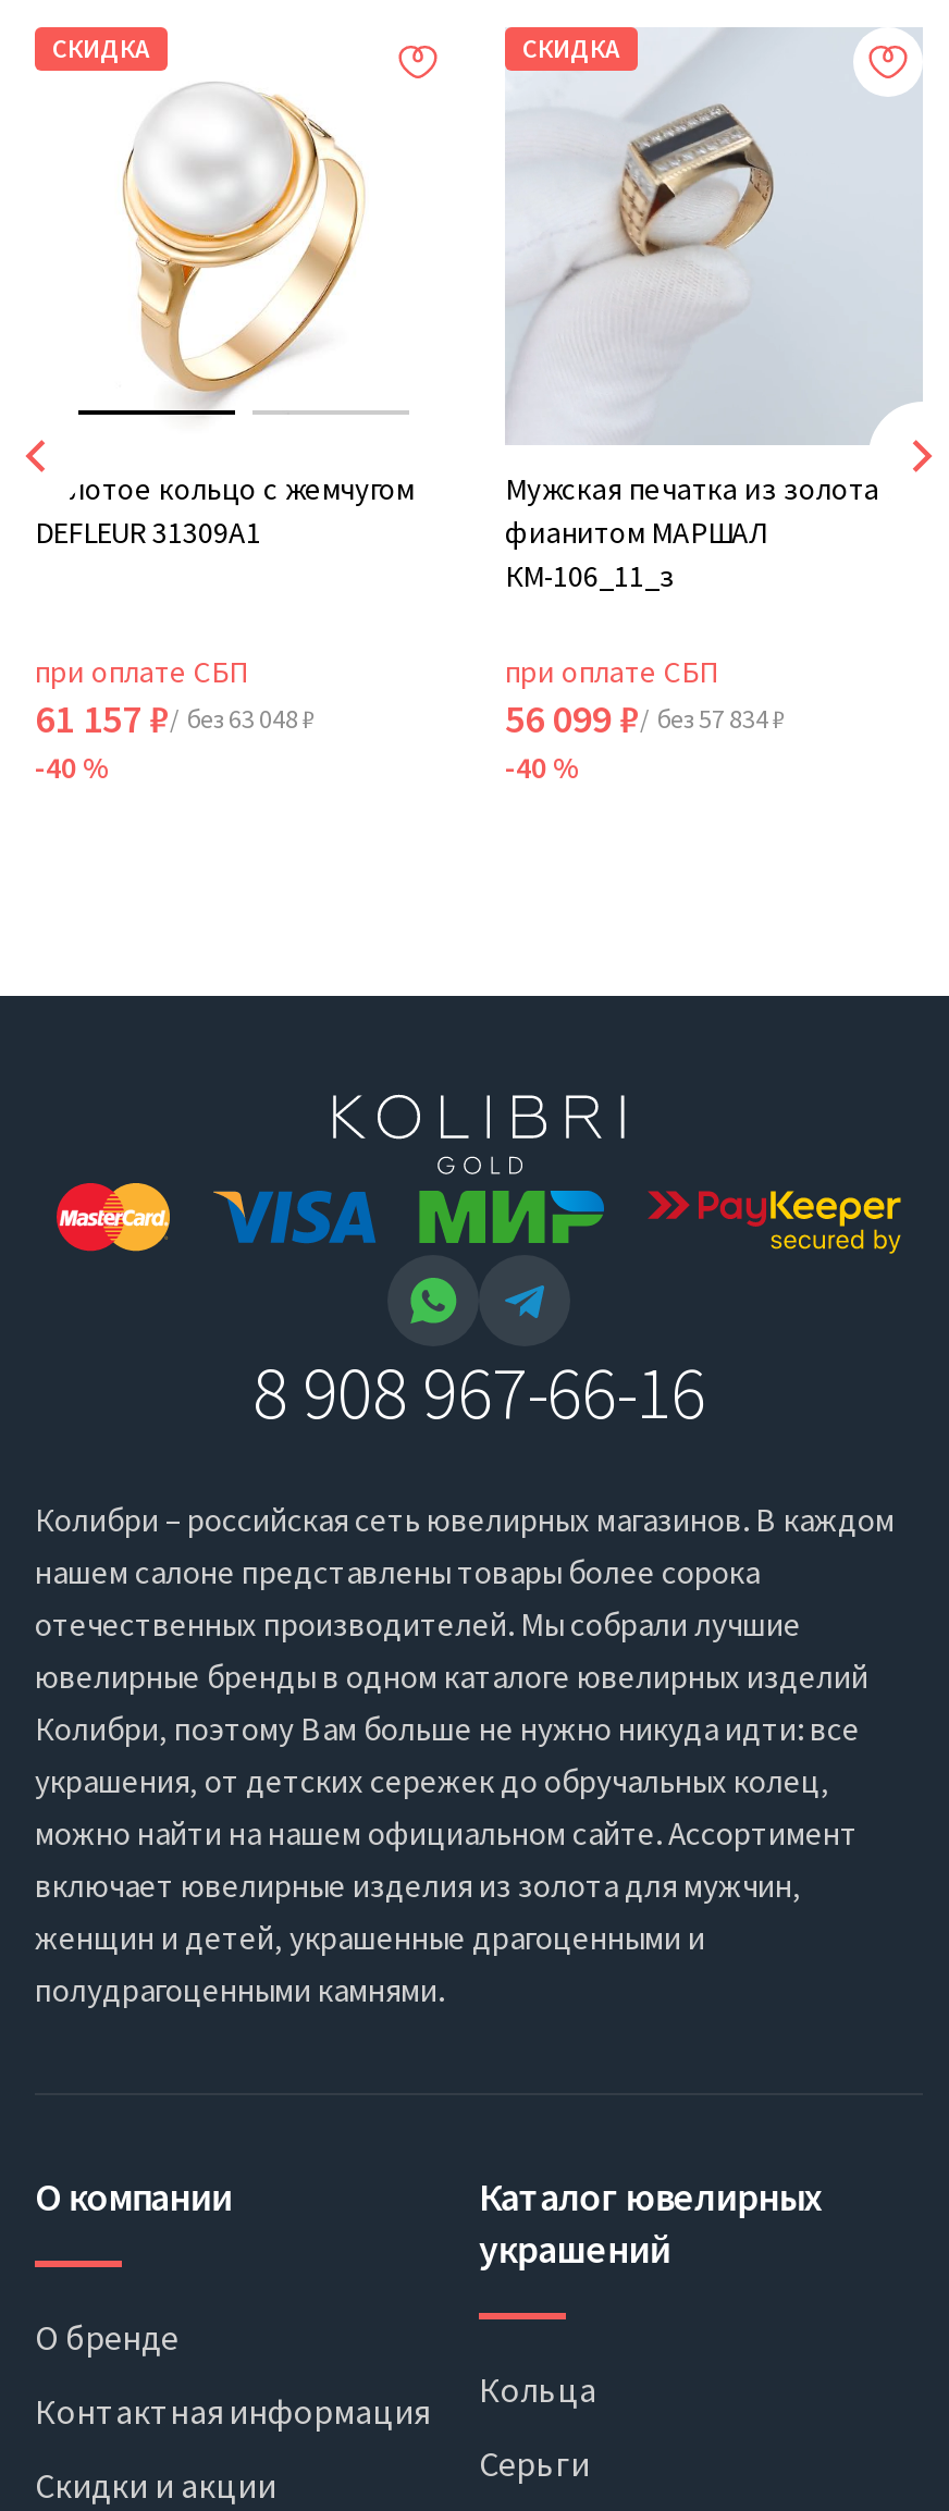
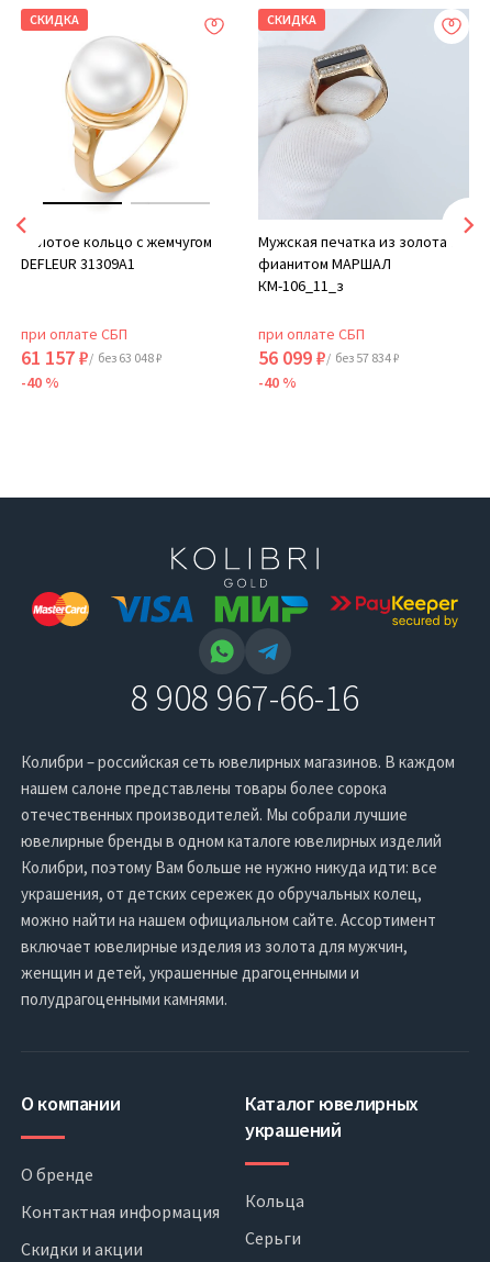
[542,99,775,306] [image] -> [278,44,393,145] [image]

